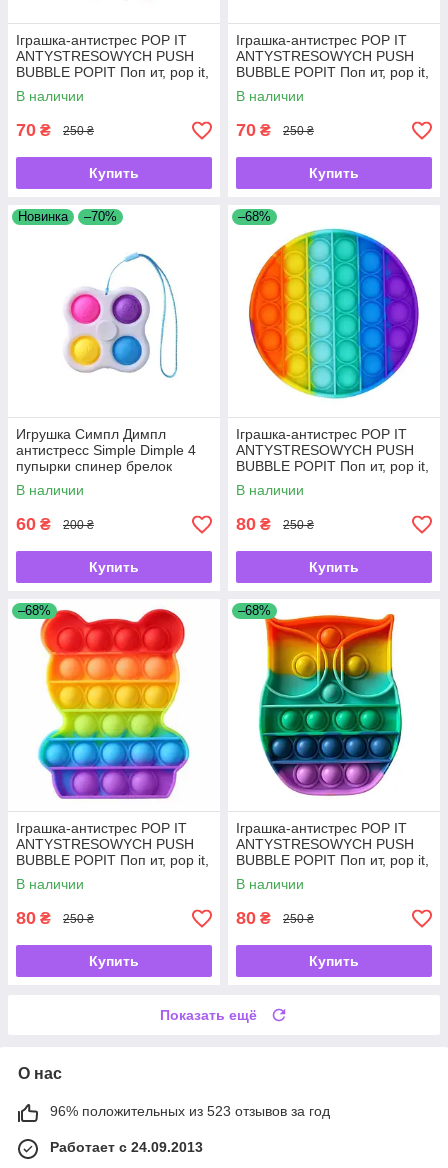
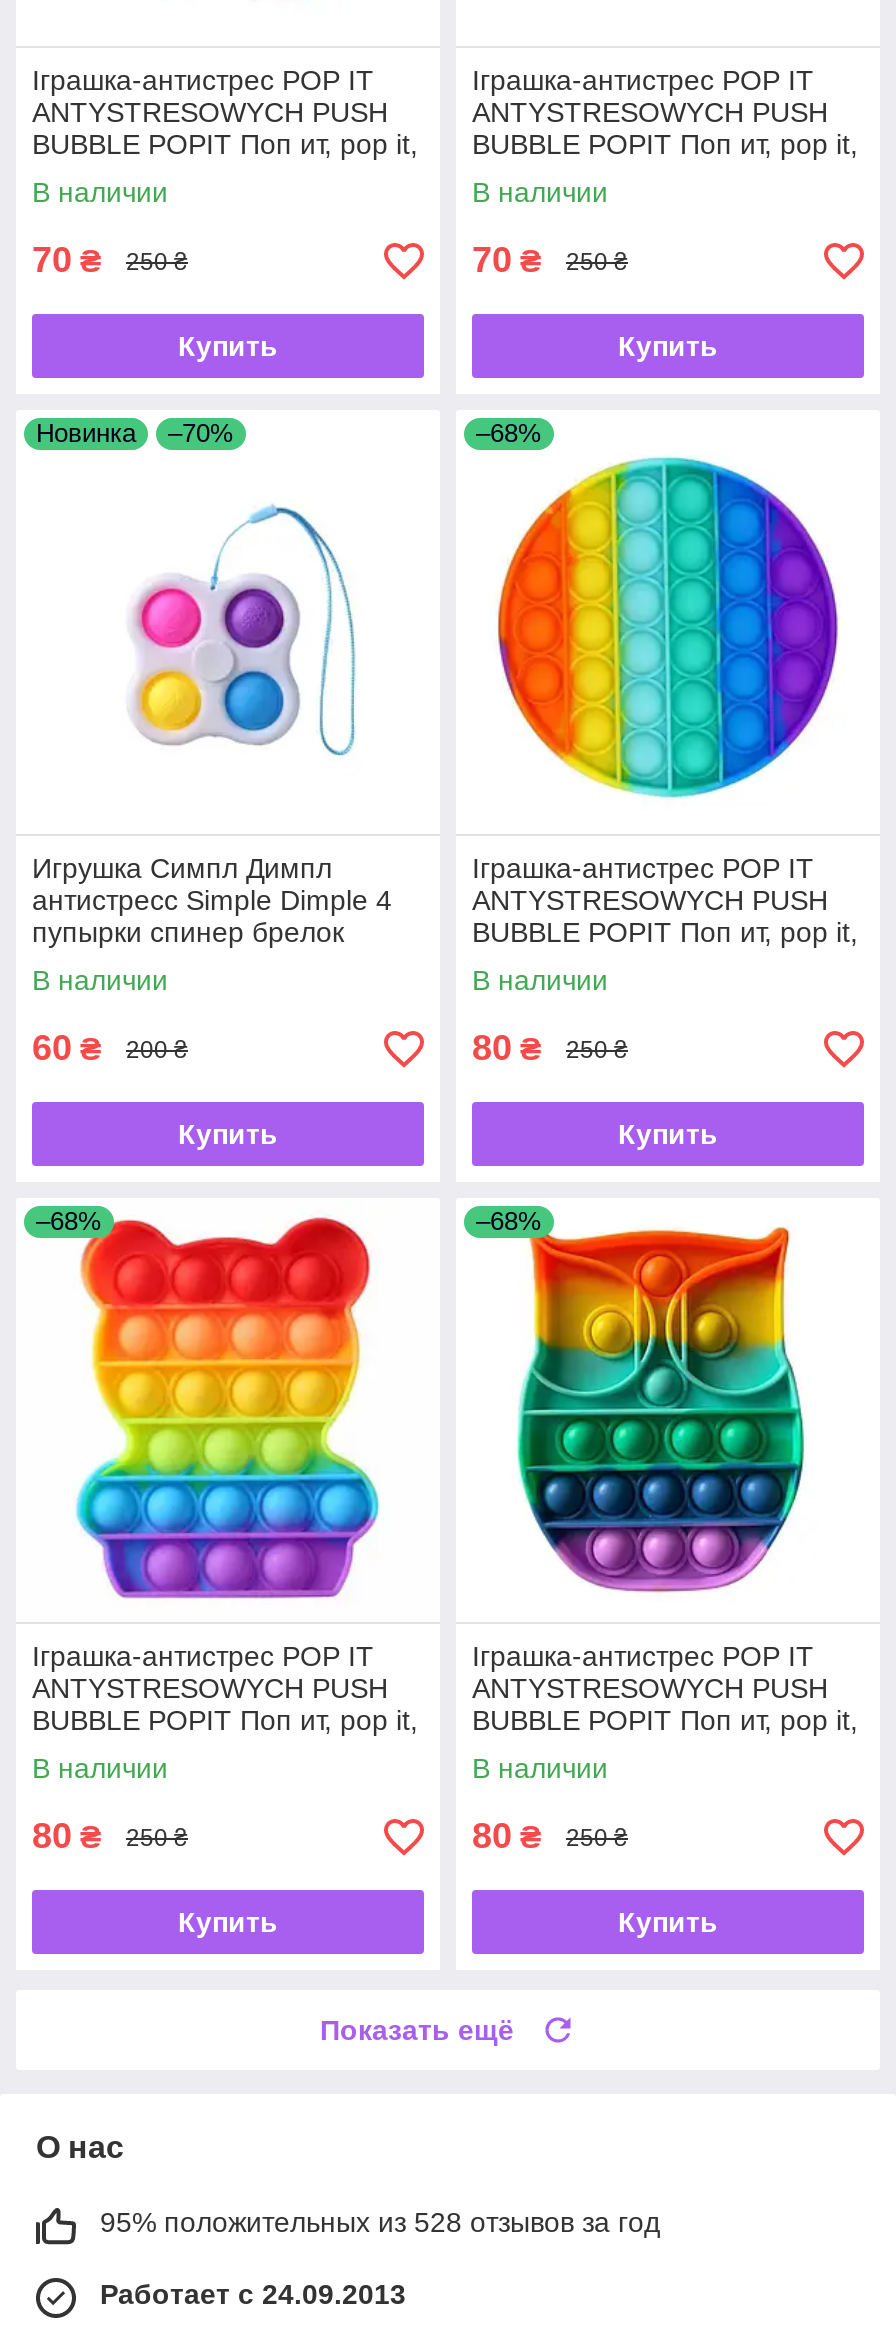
[50,1103,330,1119] 96% положительных из 523 отзывов за год -> [100,2207,660,2239] 95% положительных из 528 отзывов за год

